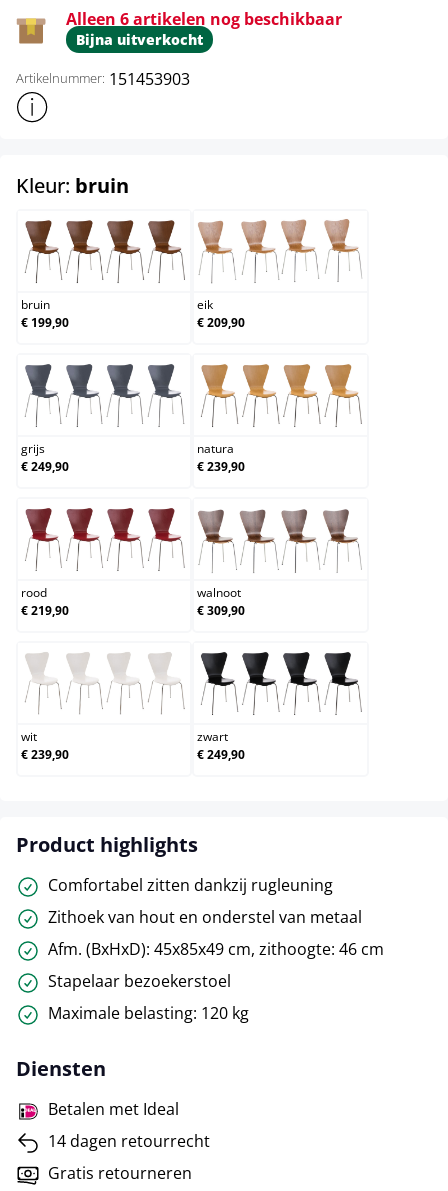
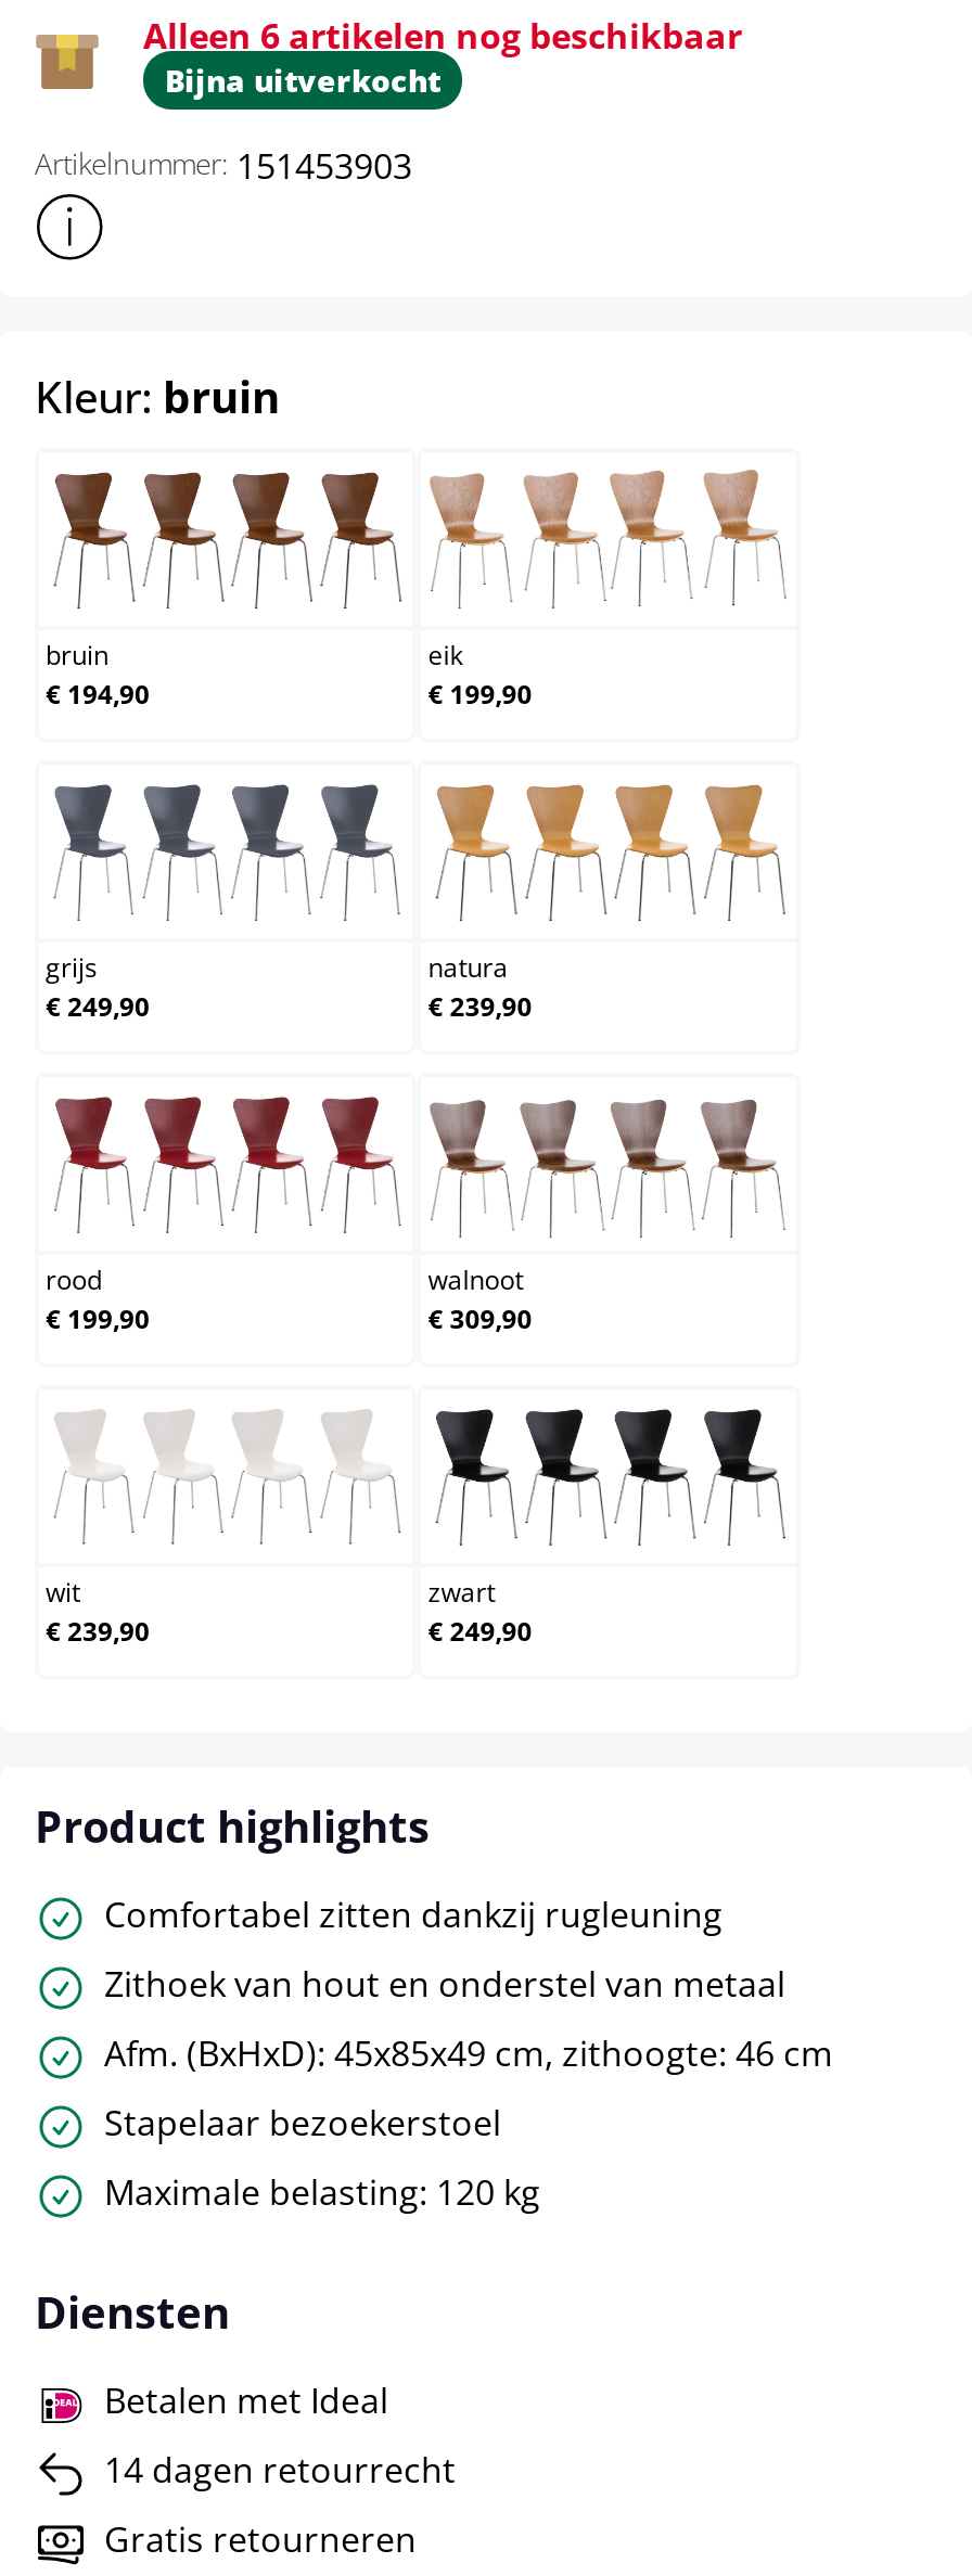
[21,314,69,331] € 199,90 -> [46,675,150,712] € 194,90
[197,314,245,331] € 209,90 -> [428,675,532,712] € 199,90
[21,602,69,619] € 219,90 -> [46,1300,150,1336] € 199,90

